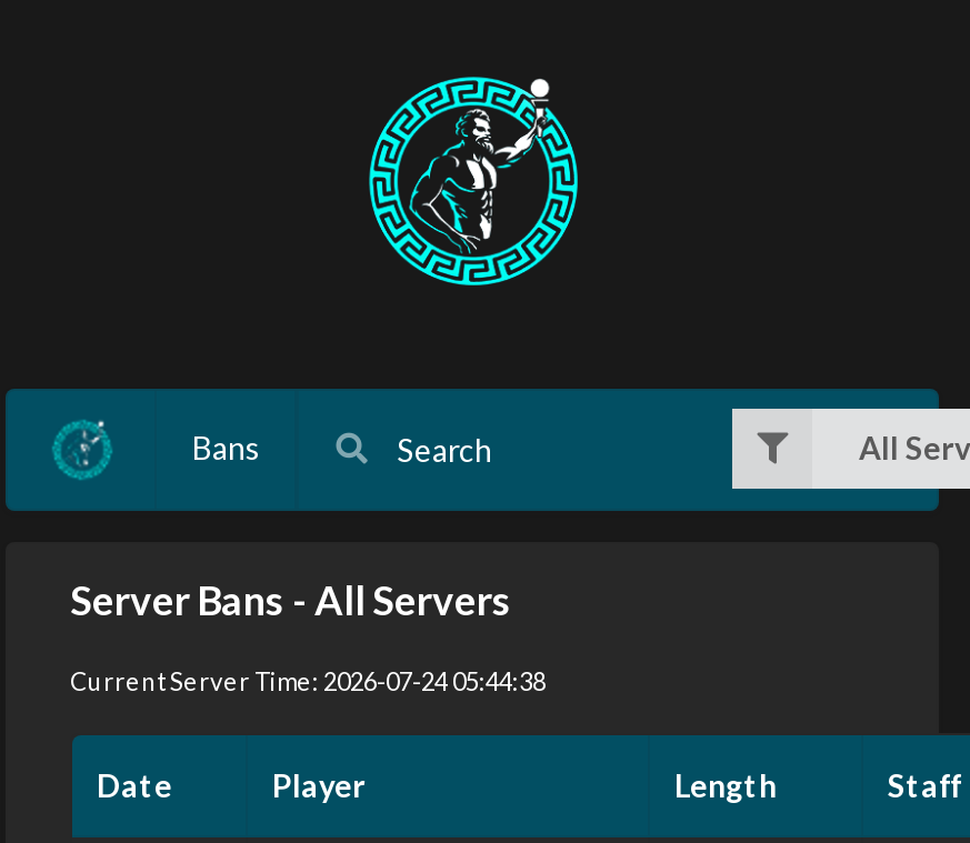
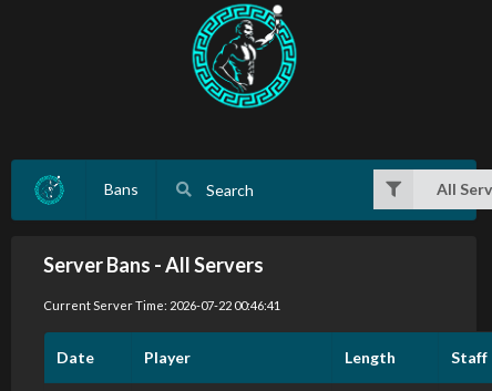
[70,666,546,694] Current Server Time: 2026-07-24 05:44:38 -> [43,298,280,312] Current Server Time: 2026-07-22 00:46:41

